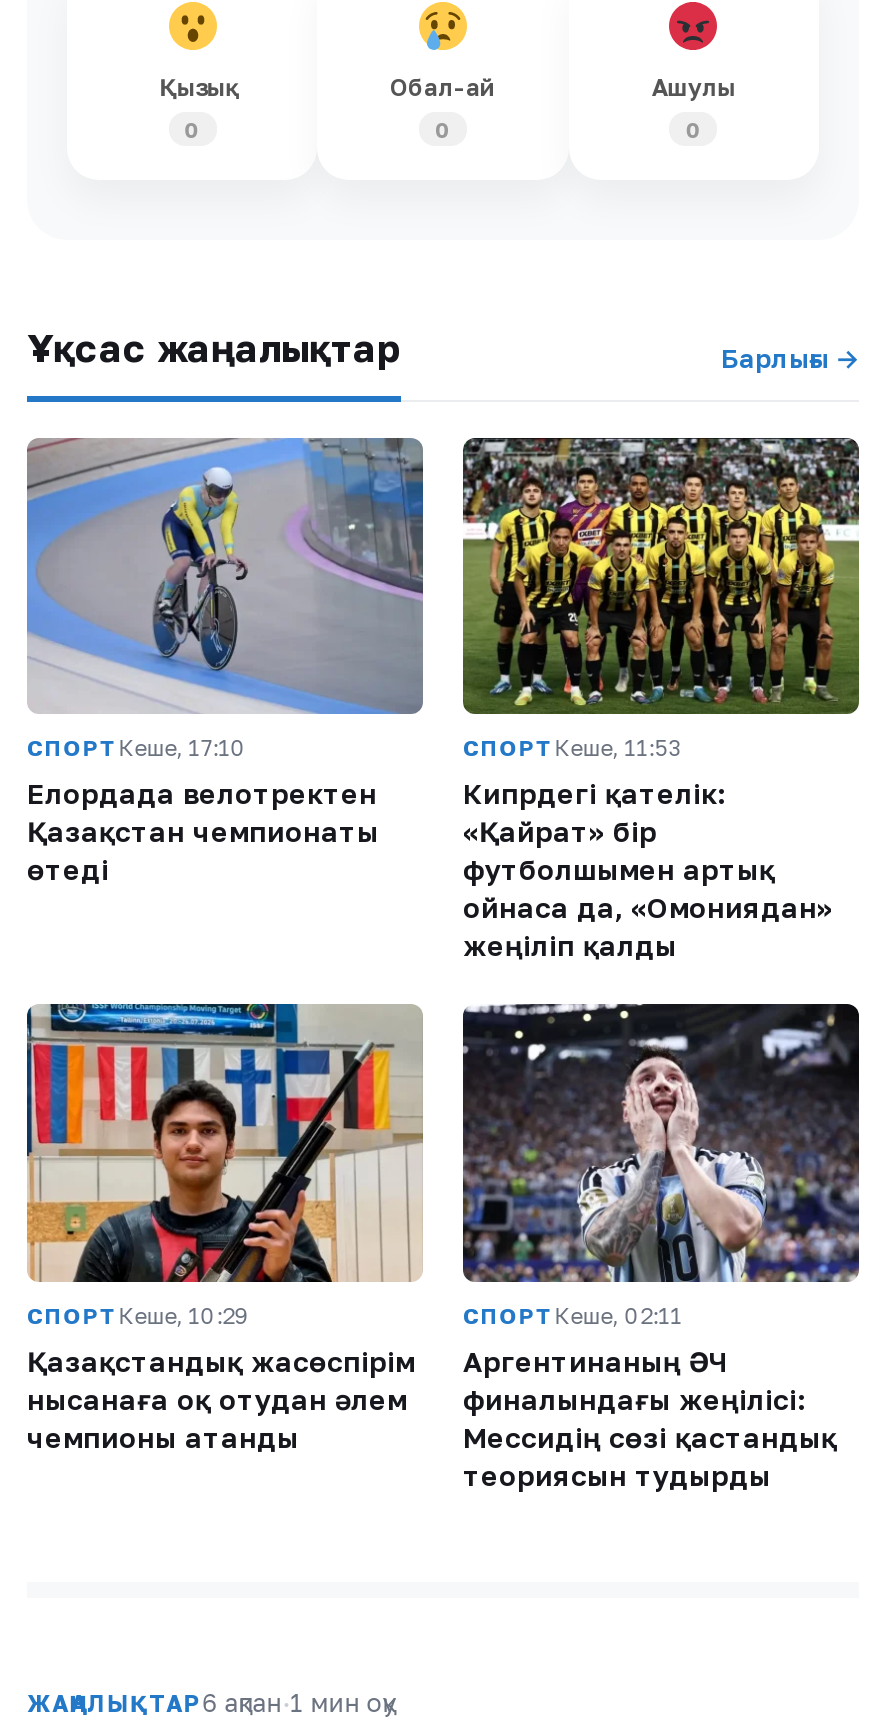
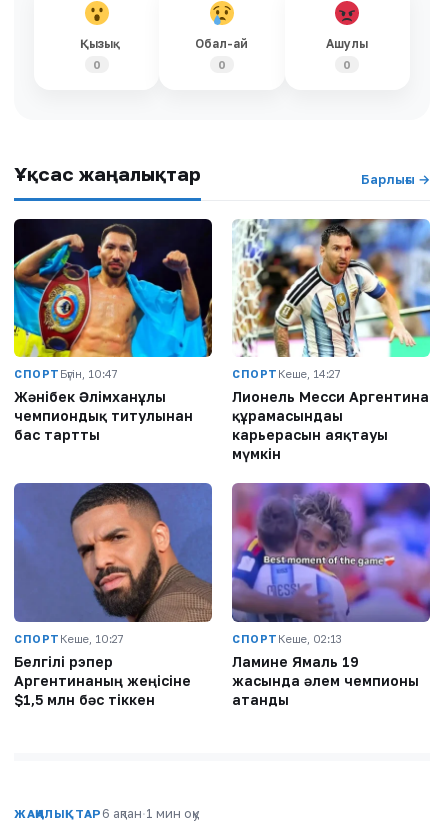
[25,436,425,760] [image] | СПОРТ Кеше, 17:10 -> [13,218,213,380] [image] | СПОРТ Бүгін, 10:47
[461,436,861,760] [image] | СПОРТ Кеше, 11:53 -> [232,218,431,380] [image] | СПОРТ Кеше, 14:27
[27,776,379,886] Елордада велотректен | Қазақстан чемпионаты | өтеді -> [14,388,193,443] Жәнібек Әлімханұлы | чемпиондық титулынан | бас тартты
[463,776,833,962] Кипрдегі қателік: | «Қайрат» бір | футболшымен артық | ойнаса да, «Омониядан» | жеңіліп қалды -> [232,388,429,462] Лионель Месси Аргентина | құрамасындағы | карьерасын аяқтауы | мүмкін
[25,1002,423,1328] [image] | СПОРТ Кеше, 10:29 -> [13,482,212,645] [image] | СПОРТ Кеше, 10:27
[461,1002,861,1328] [image] | СПОРТ Кеше, 02:11 -> [231,482,431,645] [image] | СПОРТ Кеше, 02:13
[27,1344,415,1454] Қазақстандық жасөспірім | нысанаға оқ отудан әлем | чемпионы атанды -> [14,653,191,708] Белгілі рэпер | Аргентинаның жеңісіне | $1,5 млн бәс тіккен
[463,1344,837,1492] Аргентинаның ӘЧ | финалындағы жеңілісі: | Мессидің сөзі қастандық | теориясын тудырды -> [232,653,419,708] Ламине Ямаль 19 | жасында әлем чемпионы | атанды

